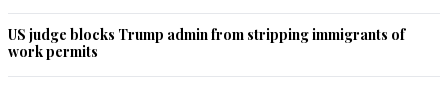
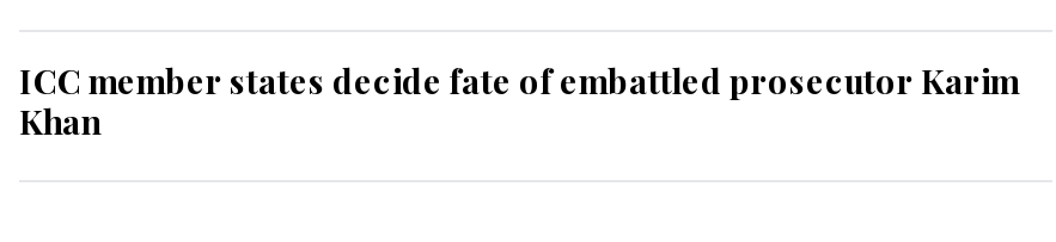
[8,25,405,61] US judge blocks Trump admin from stripping immigrants of | work permits -> [19,58,1019,144] ICC member states decide fate of embattled prosecutor Karim | Khan

